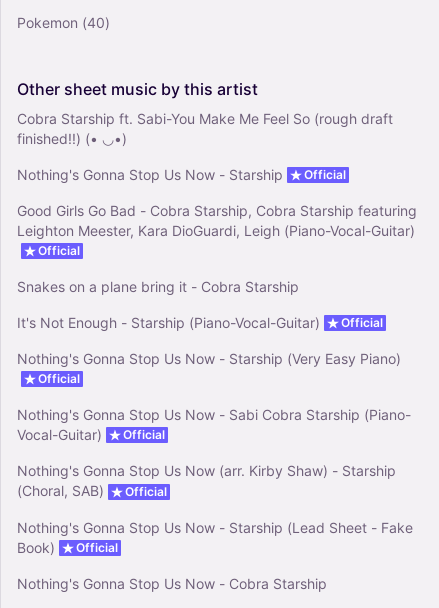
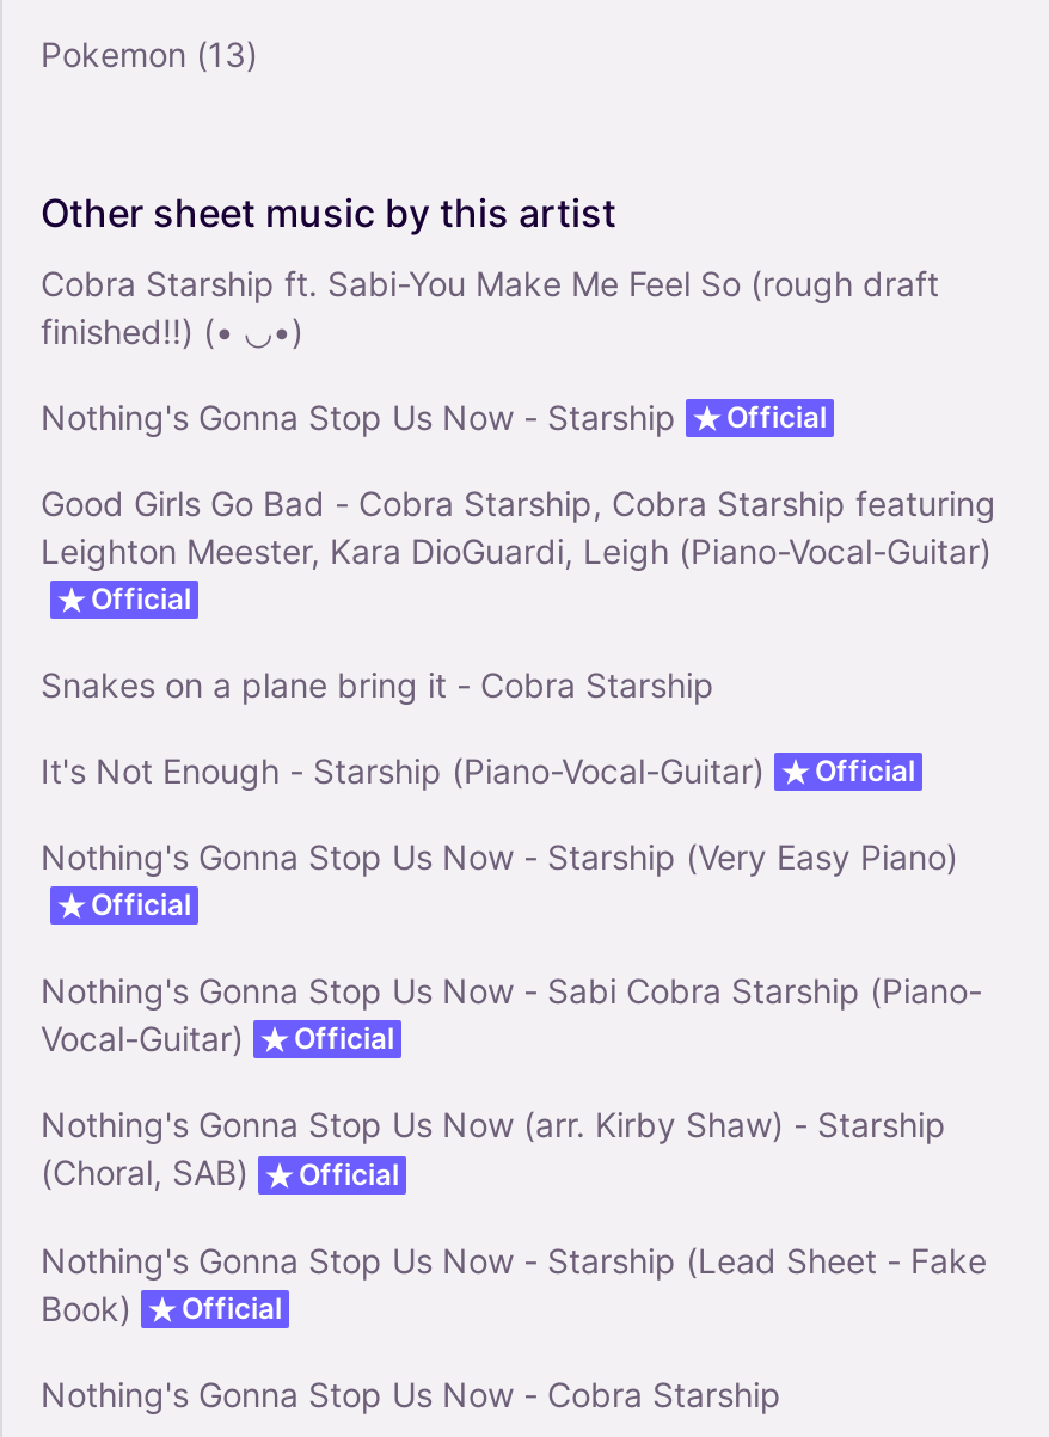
[17,13,110,30] Pokemon (40) -> [41,32,258,73] Pokemon (13)

